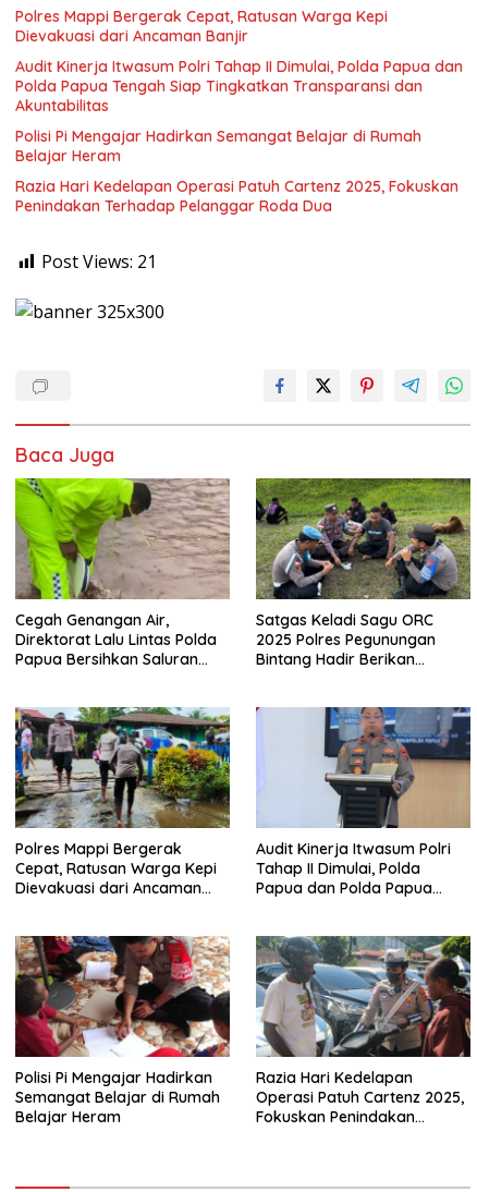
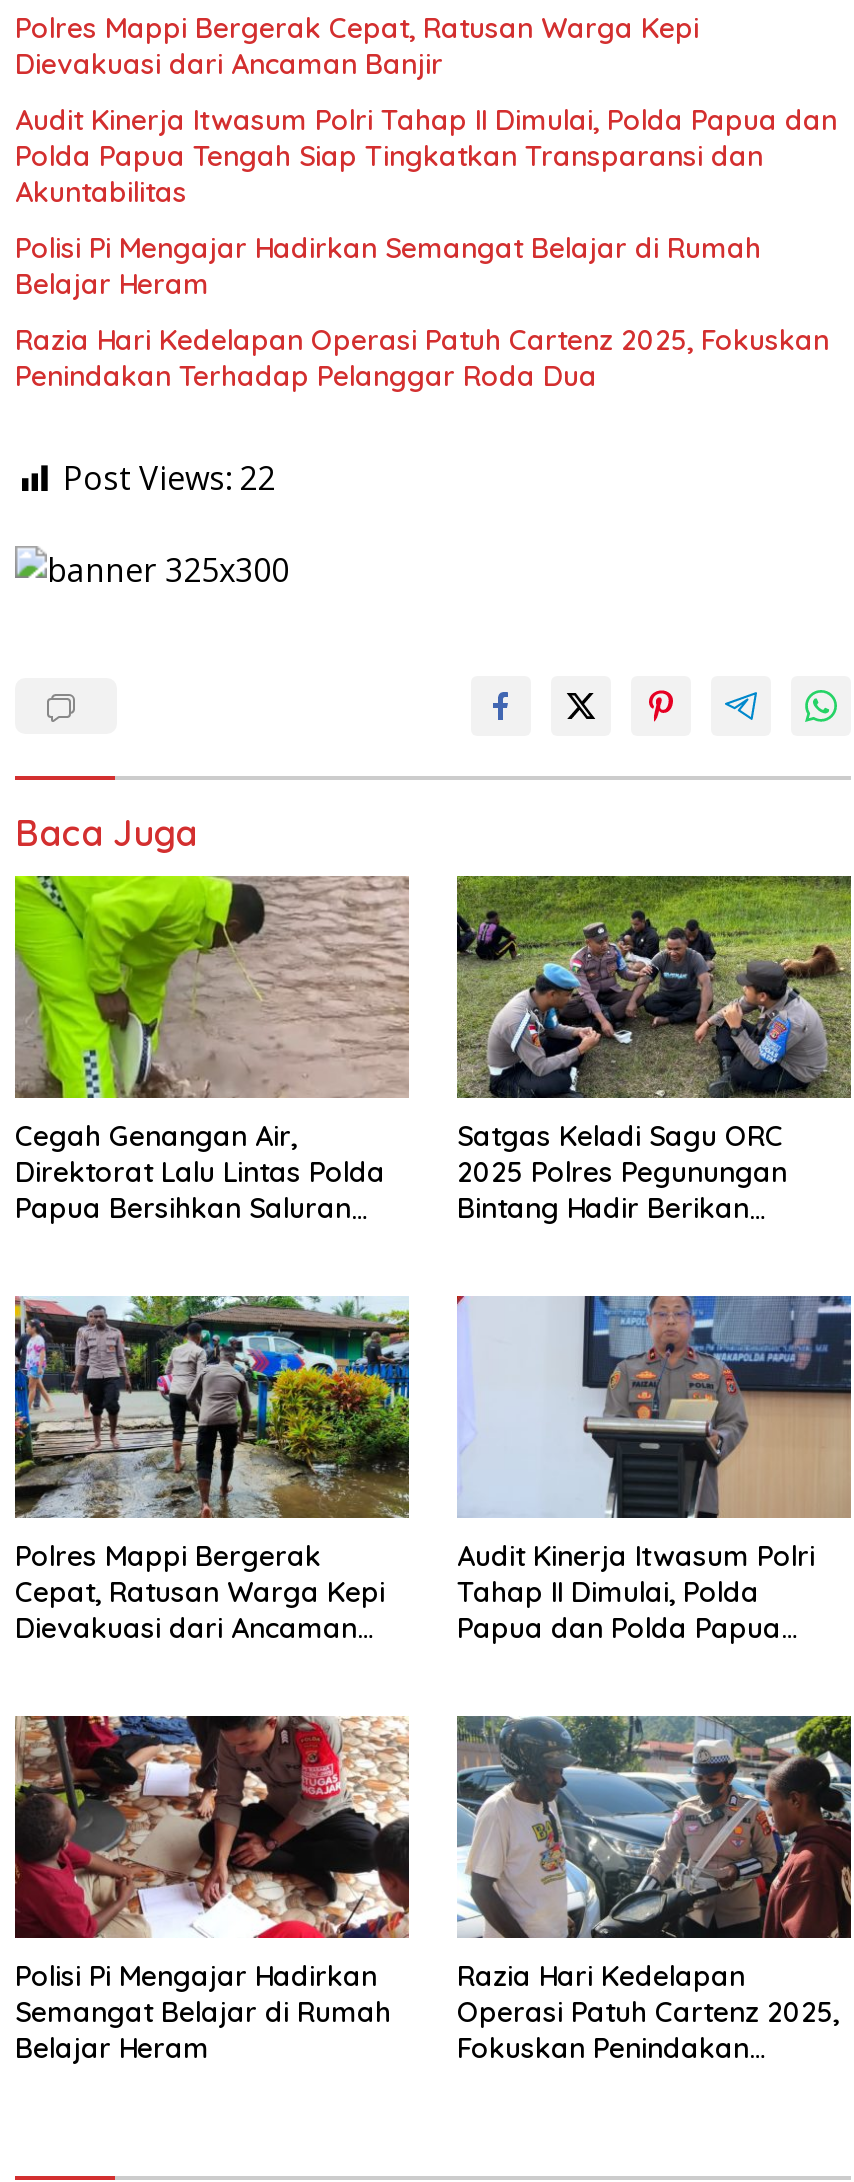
[41,250,157,274] Post Views: 21 -> [63,457,275,501] Post Views: 22

